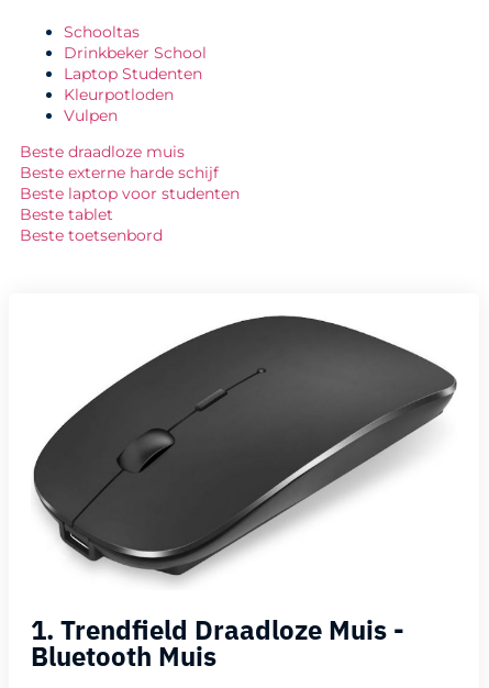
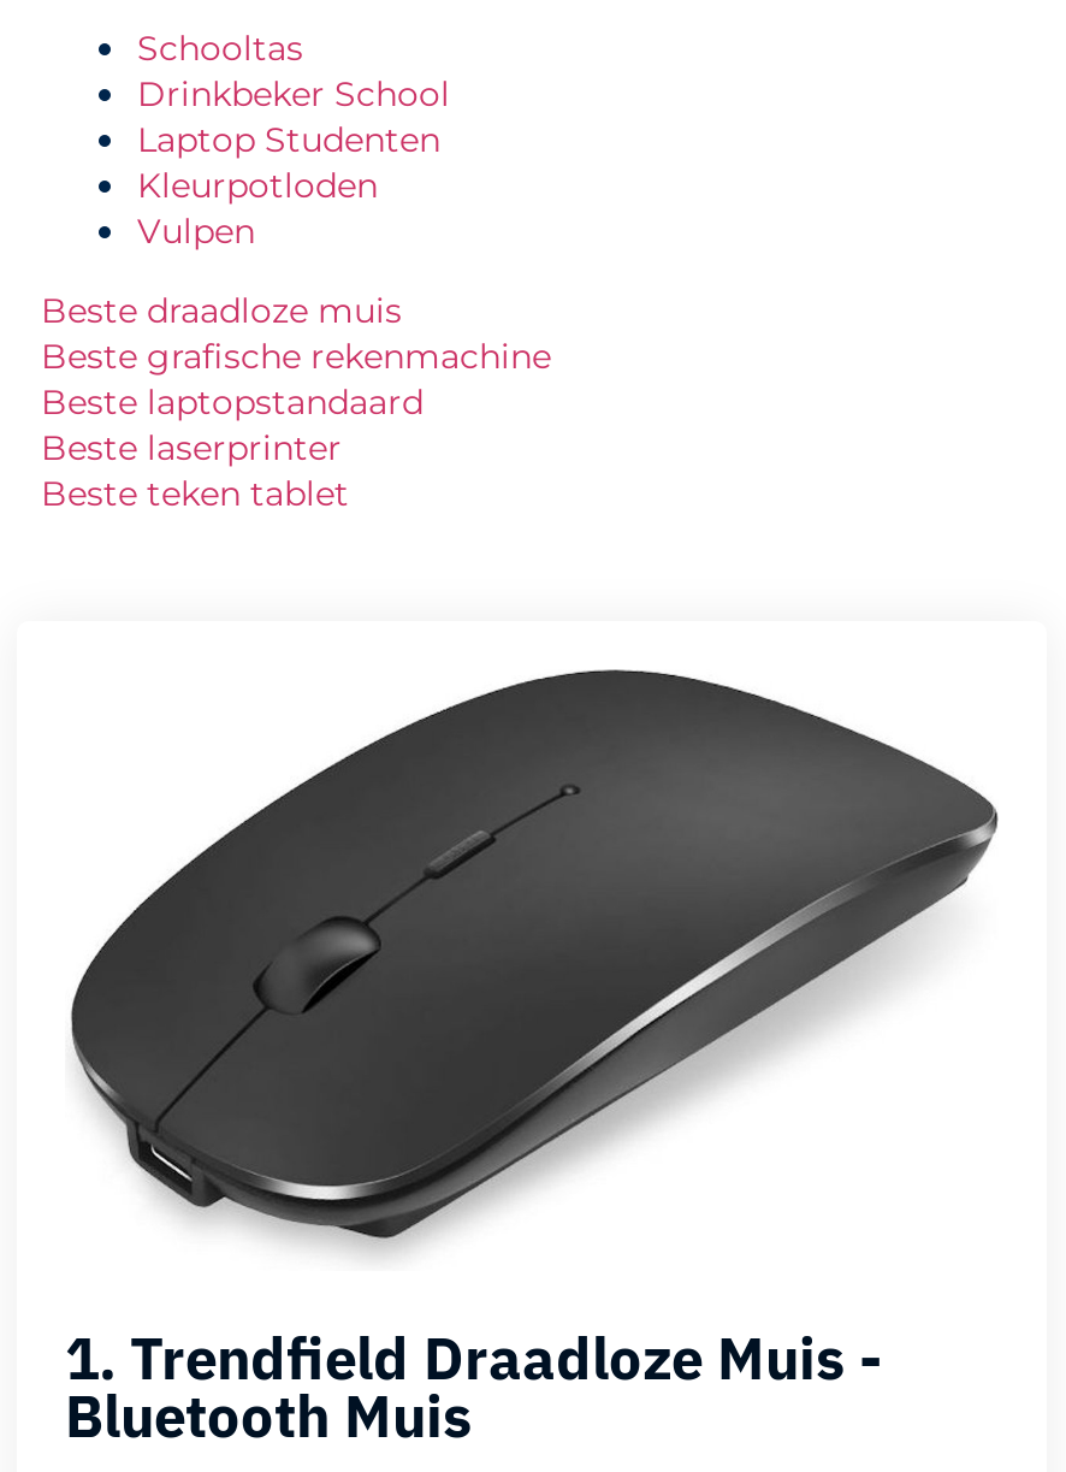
[20,163,240,245] Beste externe harde schijf | Beste laptop voor studenten | Beste tablet | Beste toetsenbord -> [41,335,551,515] Beste grafische rekenmachine | Beste laptopstandaard | Beste laserprinter | Beste teken tablet

